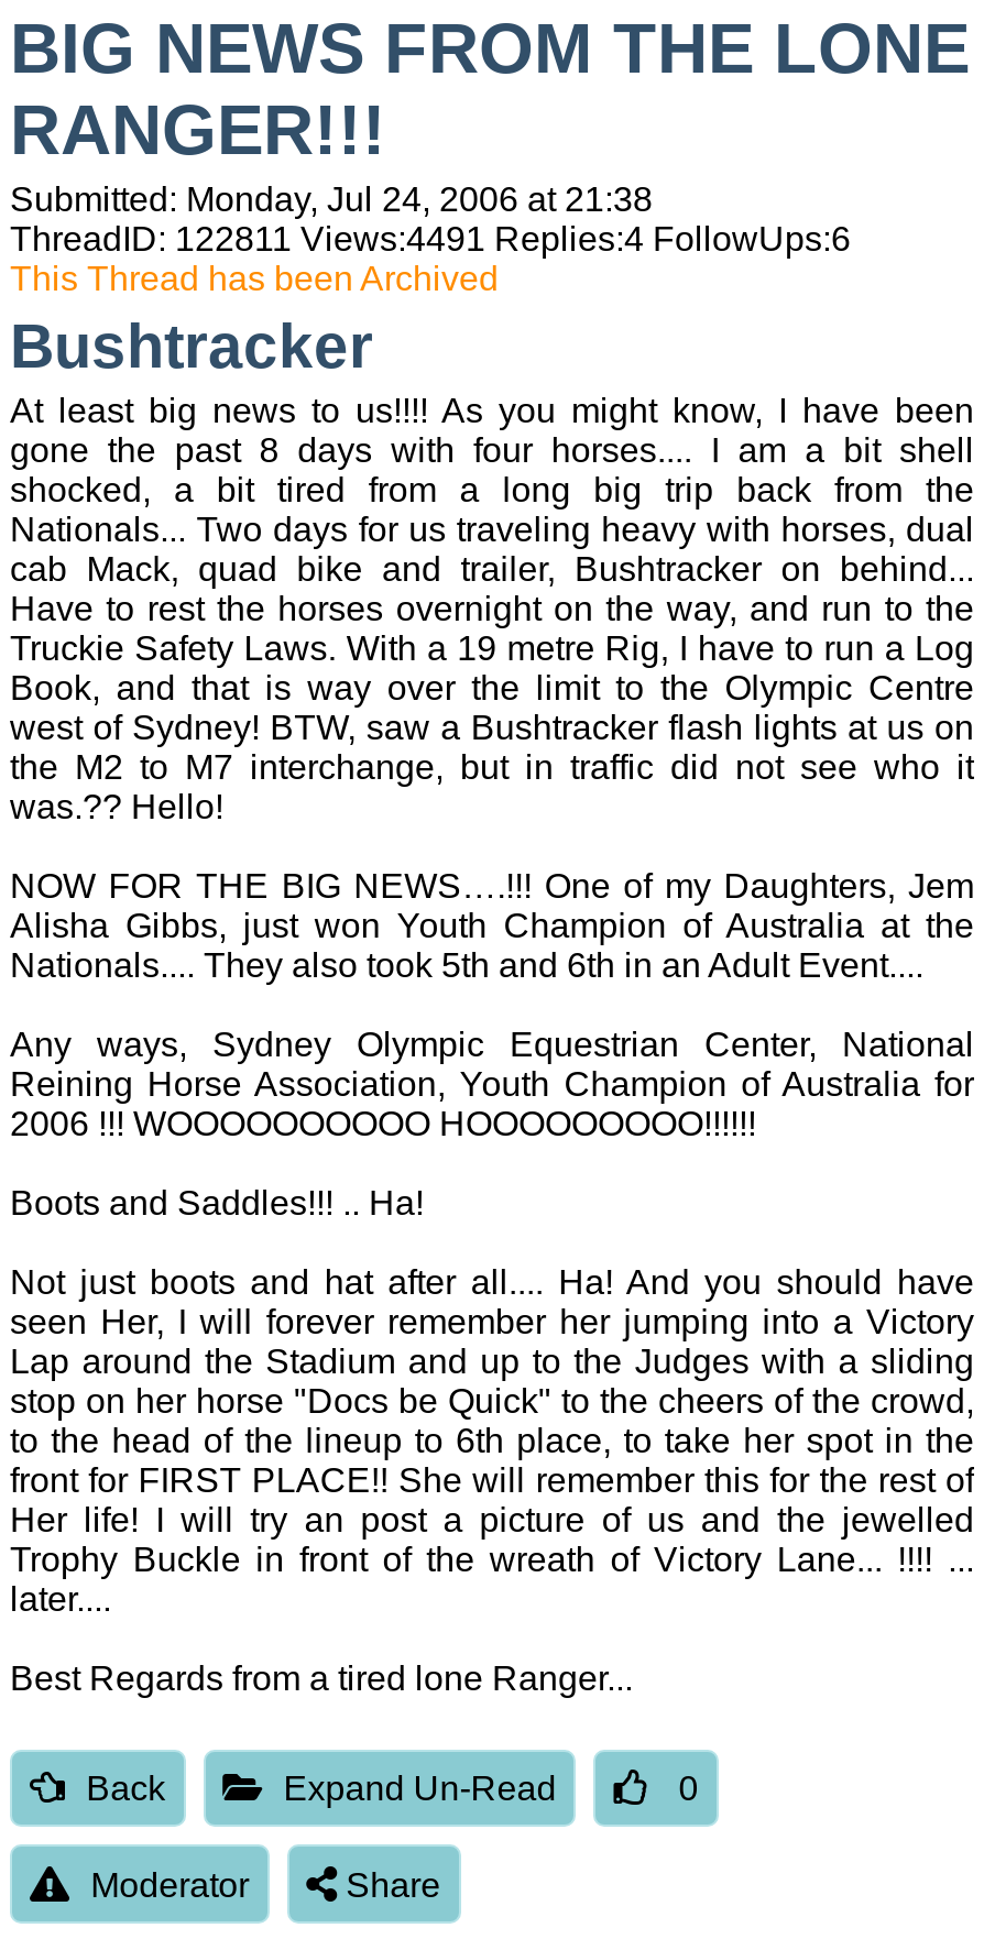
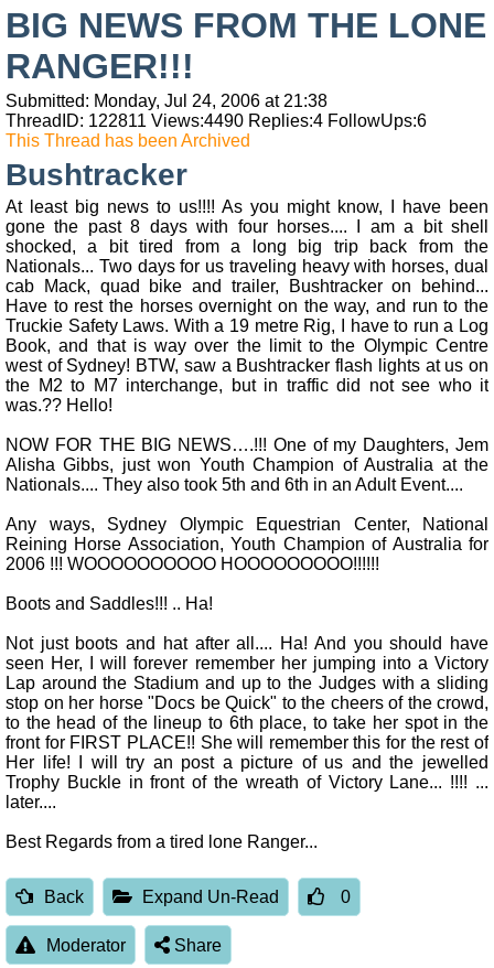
[10,221,851,258] ThreadID: 122811Views:4491 Replies:4 FollowUps:6 -> [6,112,427,130] ThreadID: 122811Views:4490 Replies:4 FollowUps:6

